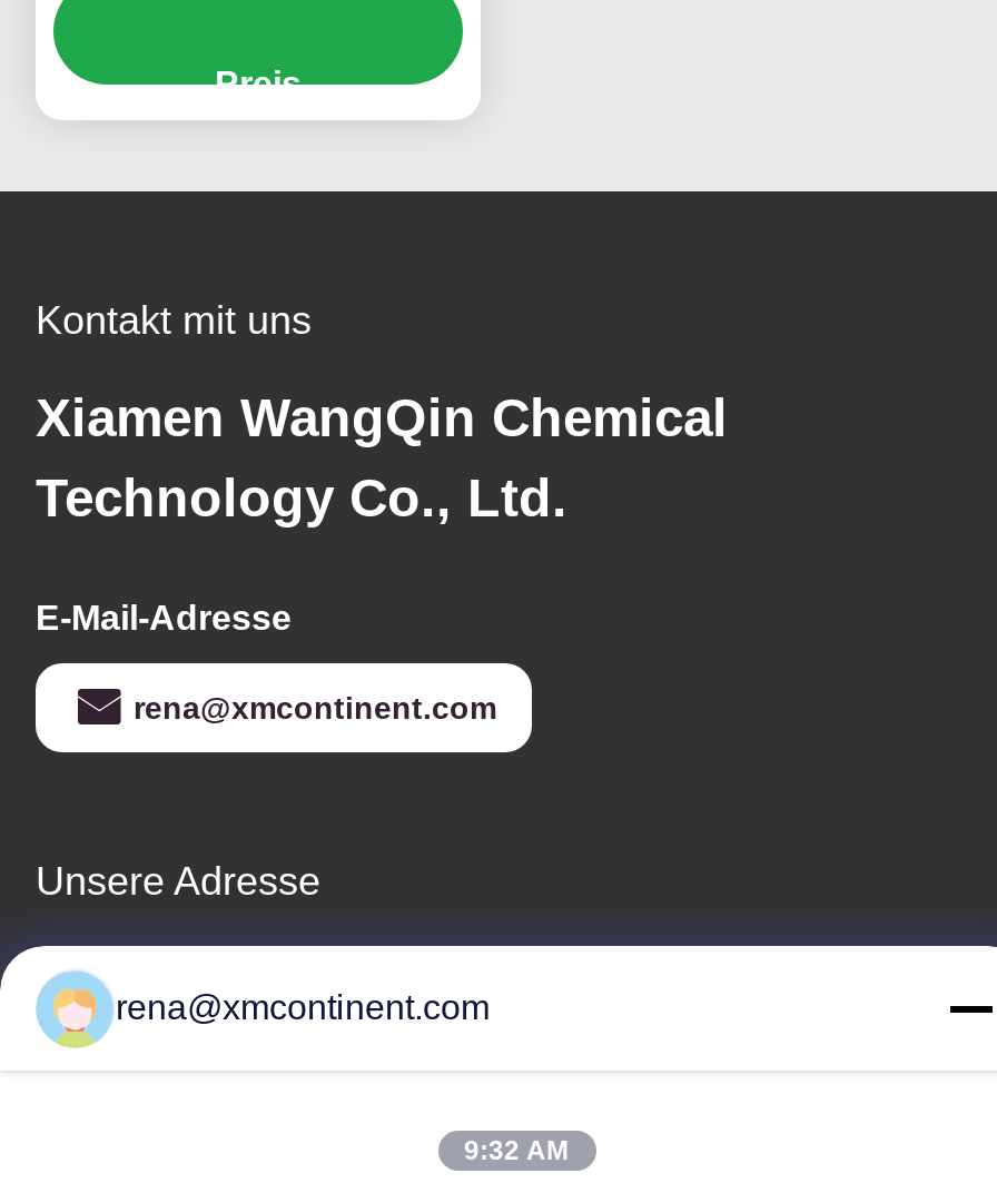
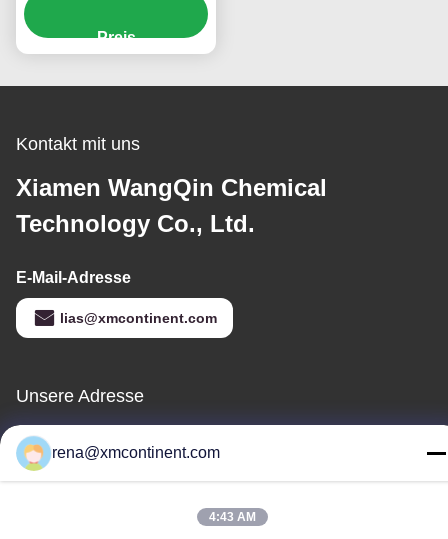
[134,690,496,726] rena@xmcontinent.com -> [60,310,217,326] lias@xmcontinent.com
[464,1135,569,1166] 9:32 AM -> [208,510,255,524] 4:43 AM

